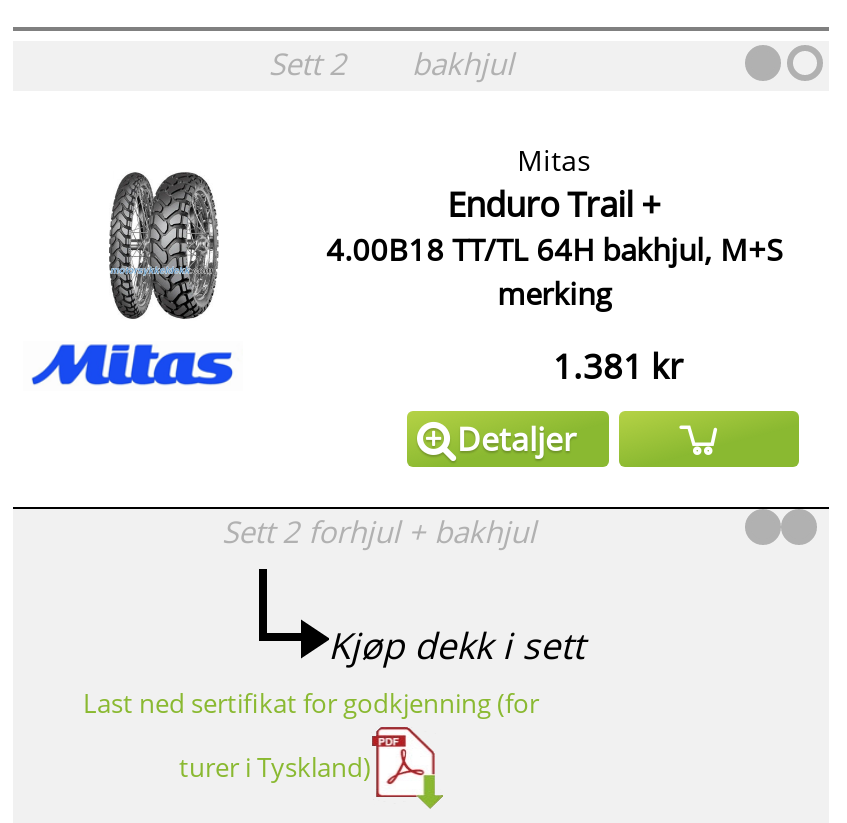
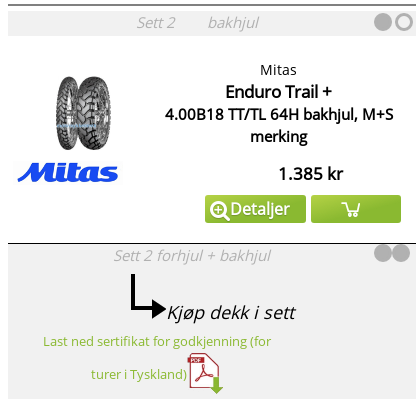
[553,342,683,388] 1.381 kr -> [278,161,343,184] 1.385 kr

